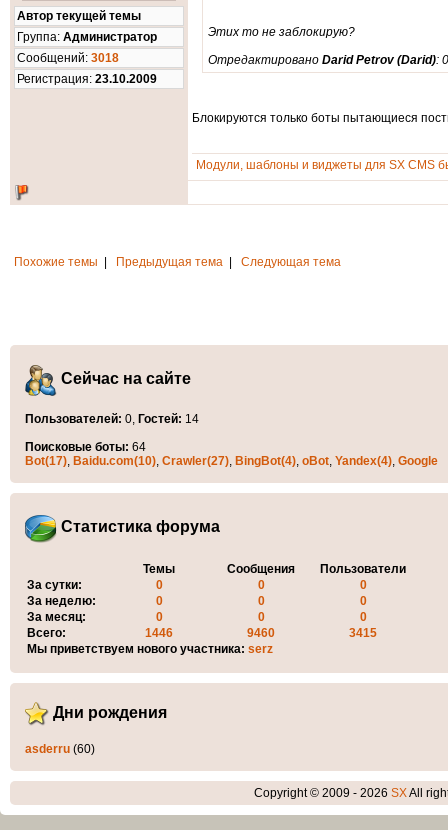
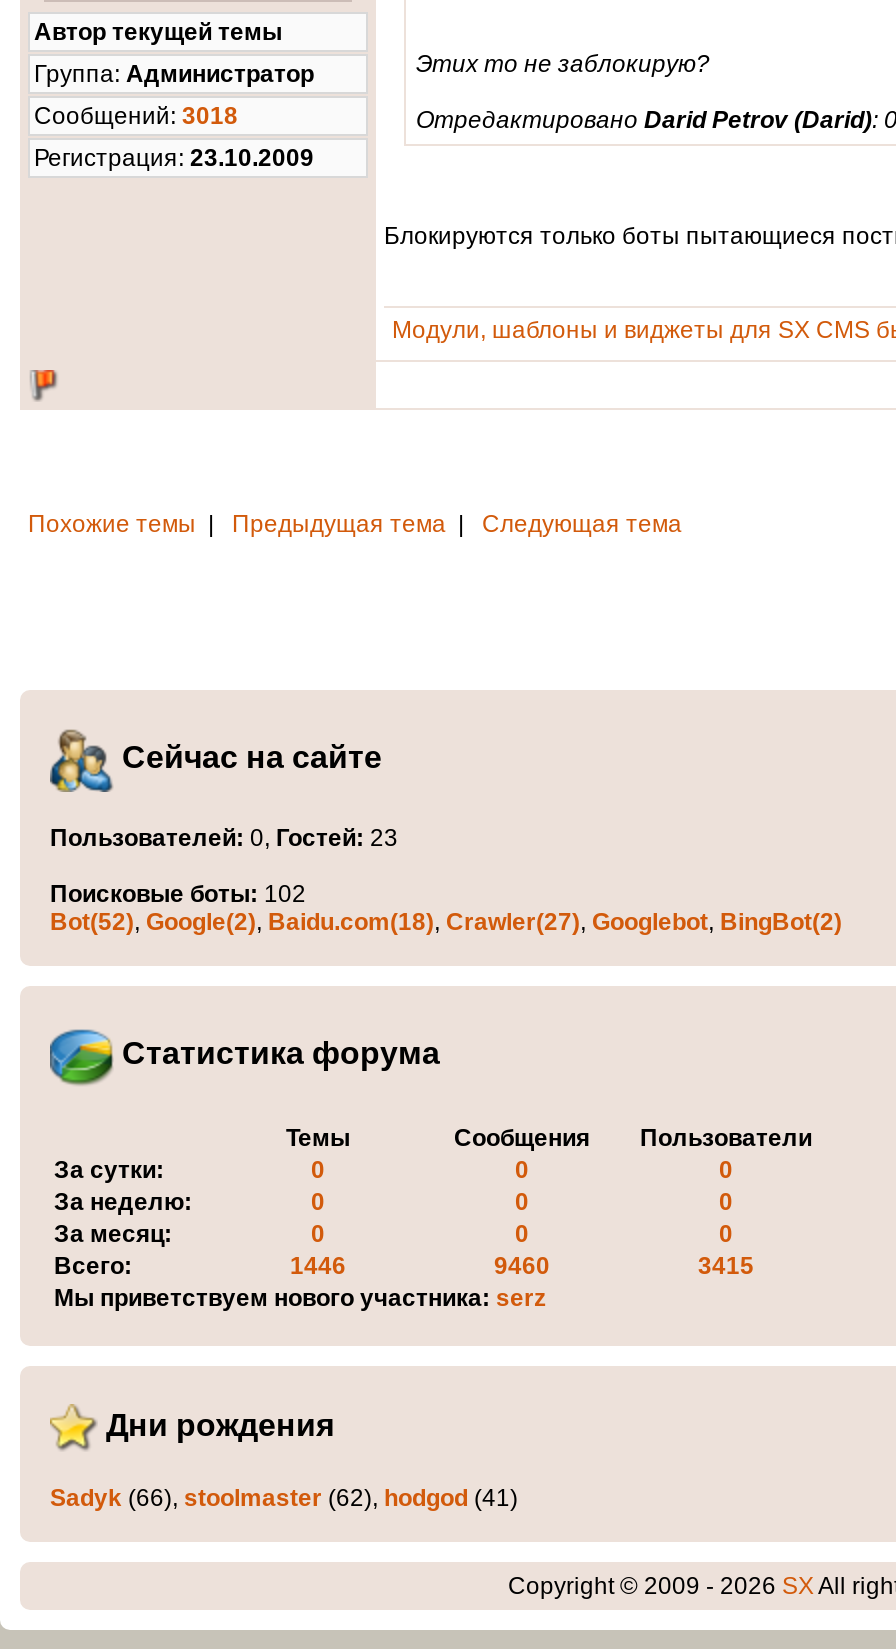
[25,412,199,426] Пользователей: 0, Гостей: 14 -> [50,823,398,851] Пользователей: 0, Гостей: 23
[25,440,438,468] Поисковые боты: 64 | Bot(17), Baidu.com(10), Crawler(27), BingBot(4), oBot, Yandex(4), Google -> [50,879,842,935] Поисковые боты: 102 | Bot(52), Google(2), Baidu.com(18), Crawler(27), Googlebot, BingBot(2)
[25,742,95,756] asderru (60) -> [50,1483,518,1511] Sadyk (66), stoolmaster (62), hodgod (41)

